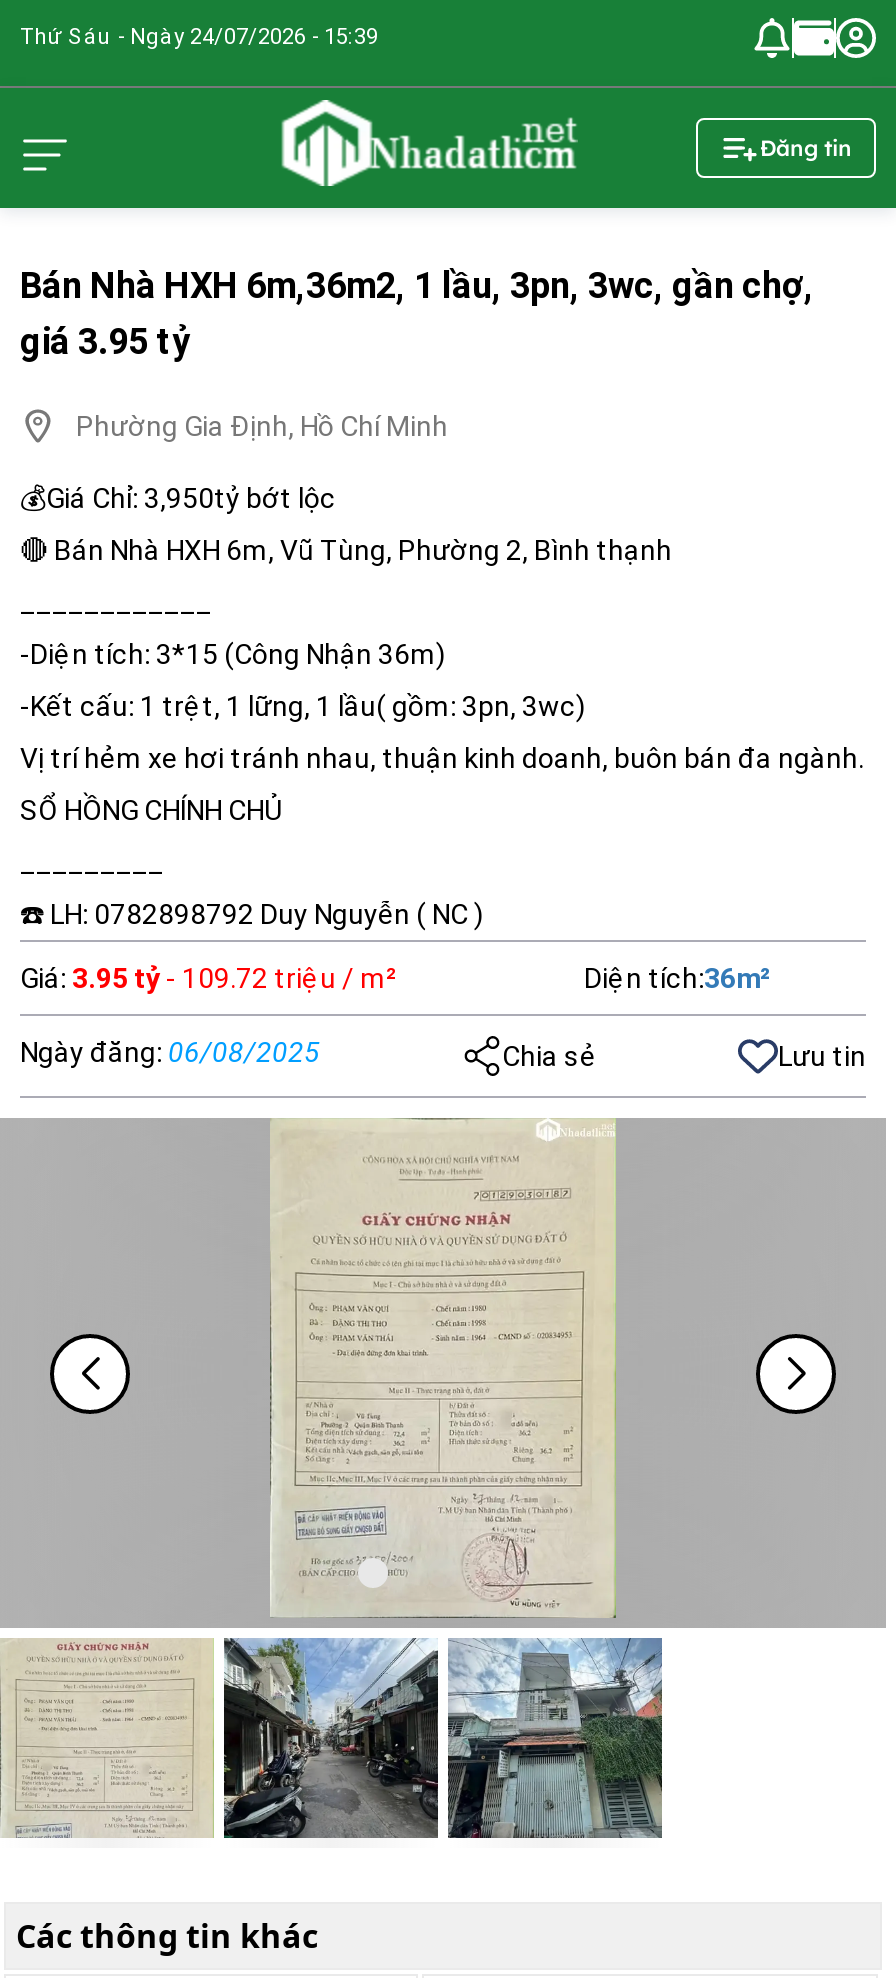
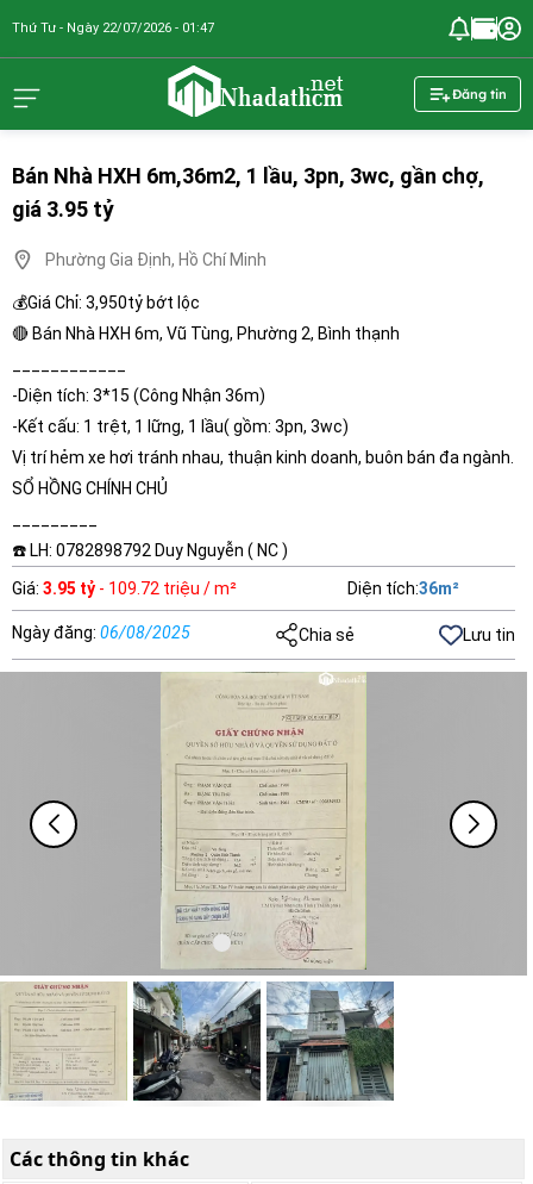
[20,24,378,50] Thứ Sáu - Ngày 24/07/2026 - 15:39 -> [12,20,214,36] Thứ Tư - Ngày 22/07/2026 - 01:47

